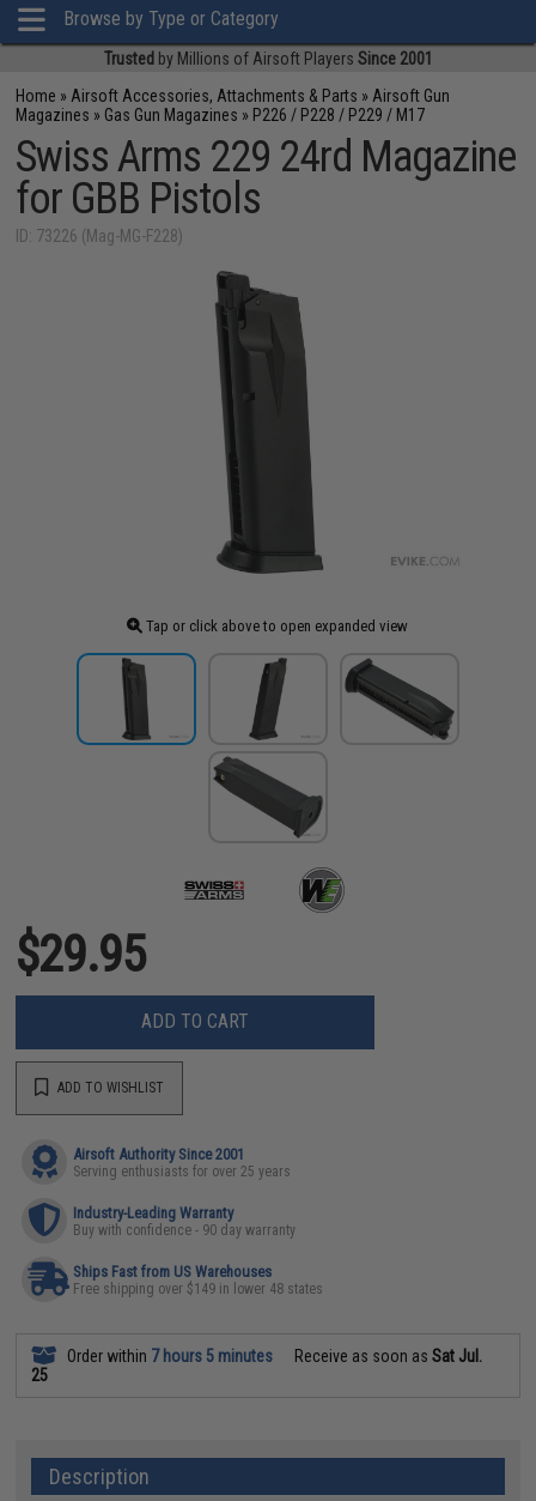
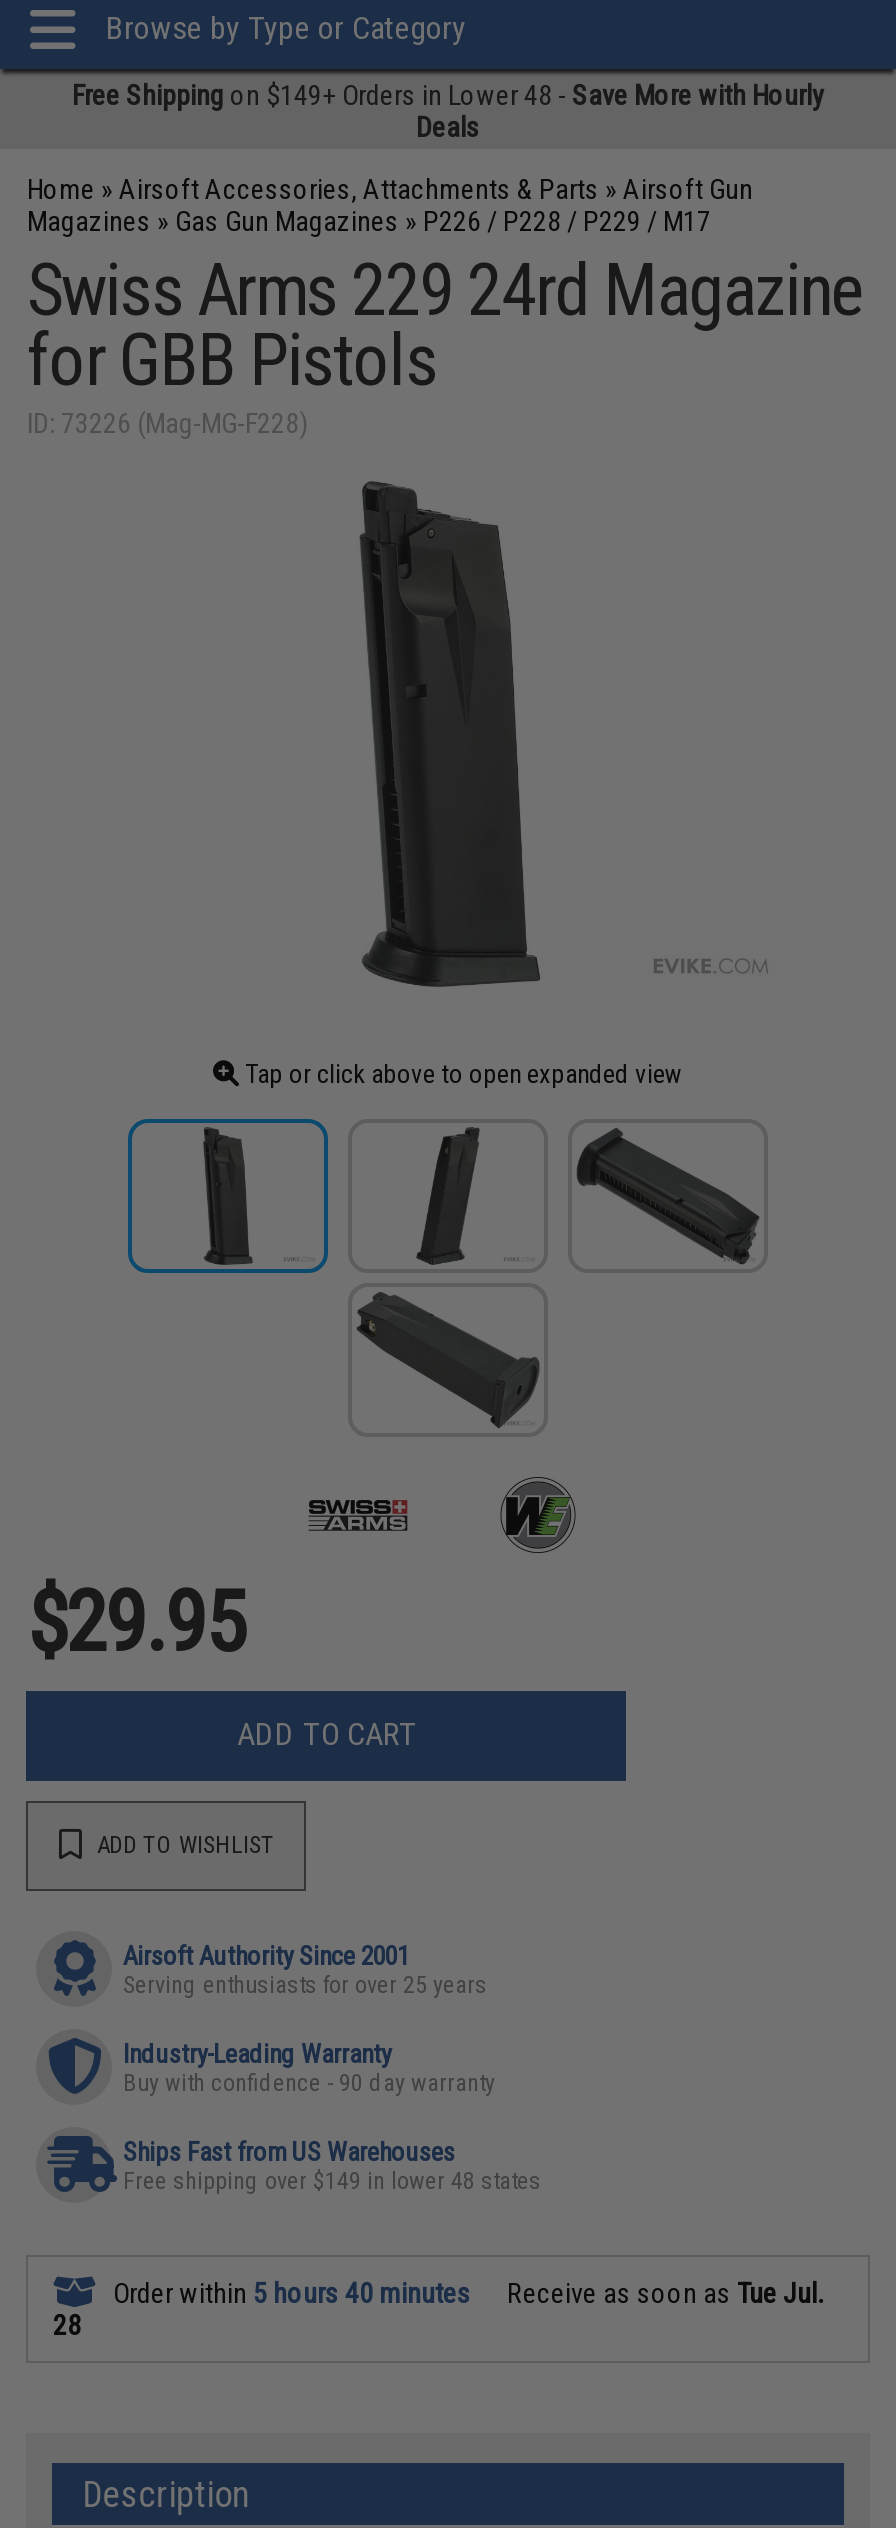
[103,49,433,68] Trusted by Millions of Airsoft Players Since 2001 -> [72,79,824,143] Free Shipping on $149+ Orders in Lower 48 - Save More with Hourly | Deals
[64,1346,273,1365] Order within 7 hours 5 minutes -> [107,2276,471,2308] Order within 5 hours 40 minutes
[291,1346,483,1365] Receive as soon as Sat Jul. -> [501,2276,823,2308] Receive as soon as Tue Jul.
[32,1365,48,1384] 25 -> [53,2308,81,2340] 28

